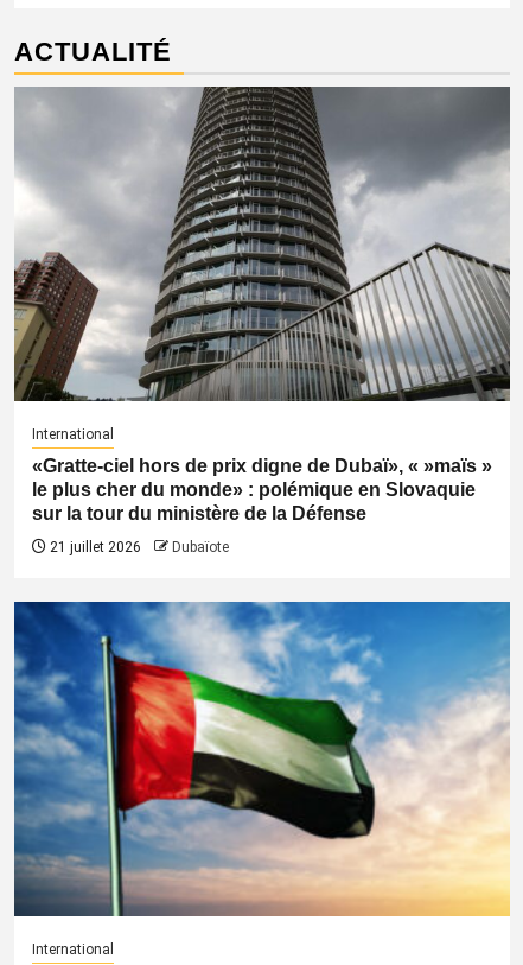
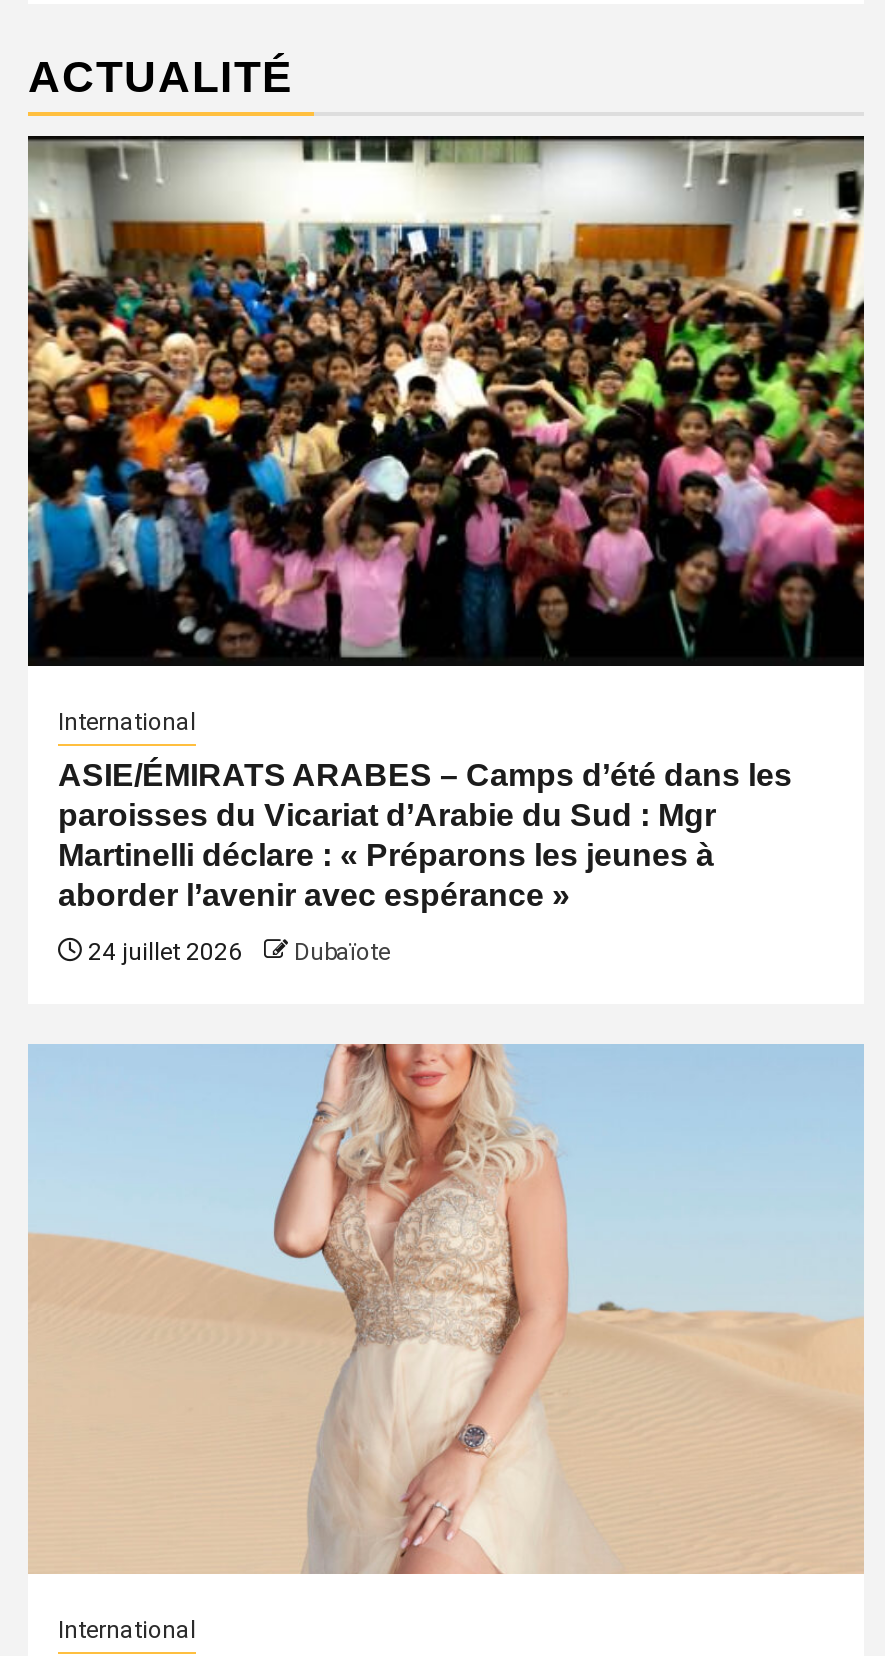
[14,87,511,402] [image] -> [26,134,866,668] [image]
[32,456,492,523] «Gratte-ciel hors de prix digne de Dubaï», « »maïs » | le plus cher du monde» : polémique en Slovaquie | sur la tour du ministère de la Défense -> [58,758,792,912] ASIE/ÉMIRATS ARABES – Camps d’été dans les | paroisses du Vicariat d’Arabie du Sud : Mgr | Martinelli déclare : « Préparons les jeunes à | aborder l’avenir avec espérance »
[46,539,229,555] 21 juillet 2026 Dubaïote -> [82,938,390,966] 24 juillet 2026 Dubaïote
[13,601,510,918] [image] -> [28,1042,864,1574] [image]

